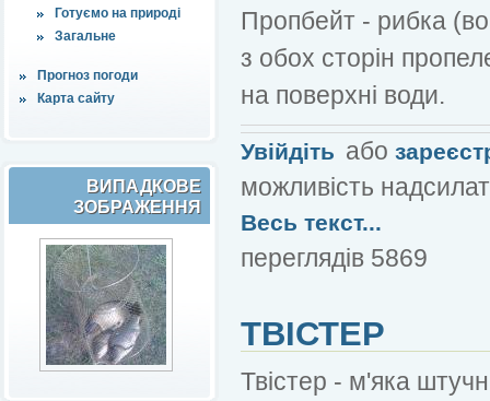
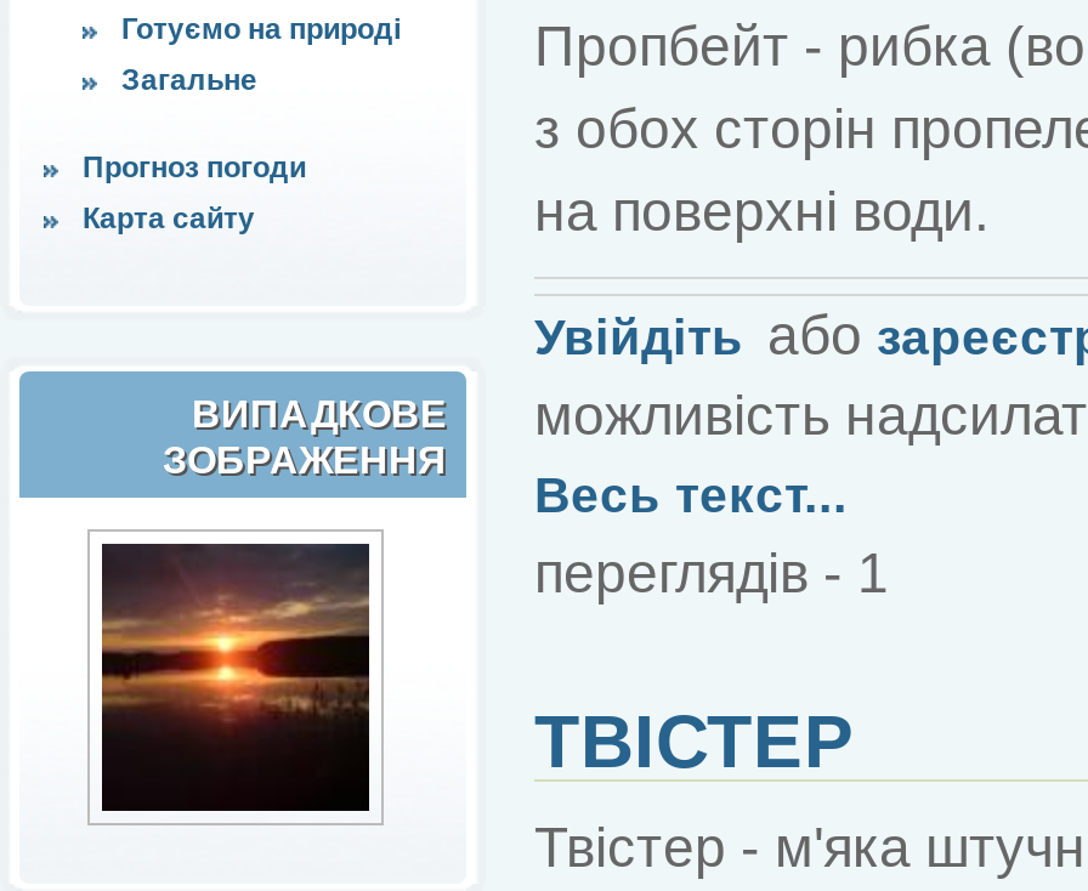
[45,244,167,366] [image] -> [100,541,372,813] [image]
[241,244,428,272] переглядів 5869 -> [534,541,889,605] переглядів - 1

